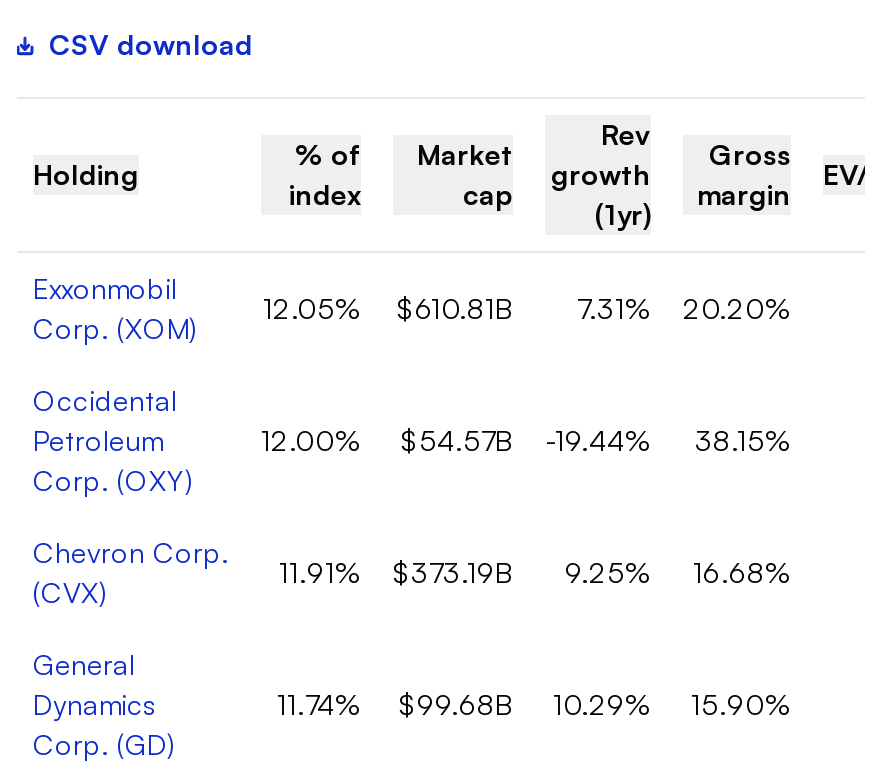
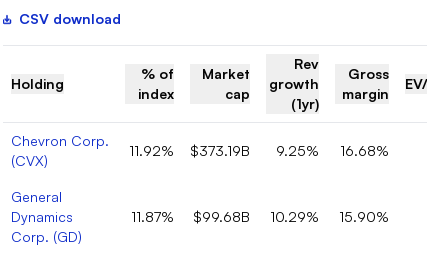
[33,271,197,345] Exxonmobil | Corp. (XOM) -> none
[33,291,791,497] 12.05% | $610.81B | 7.31% | 20.20% | Occidental | Petroleum | Corp. (OXY) -> none
[261,423,791,457] 12.00% | $54.57B | -19.44% | 38.15% -> none
[279,555,791,589] 11.91% $373.19B 9.25% 16.68% -> [129,142,389,159] 11.92% $373.19B 9.25% 16.68%
[277,687,791,721] 11.74% $99.68B 10.29% 15.90% -> [131,208,389,225] 11.87% $99.68B 10.29% 15.90%

